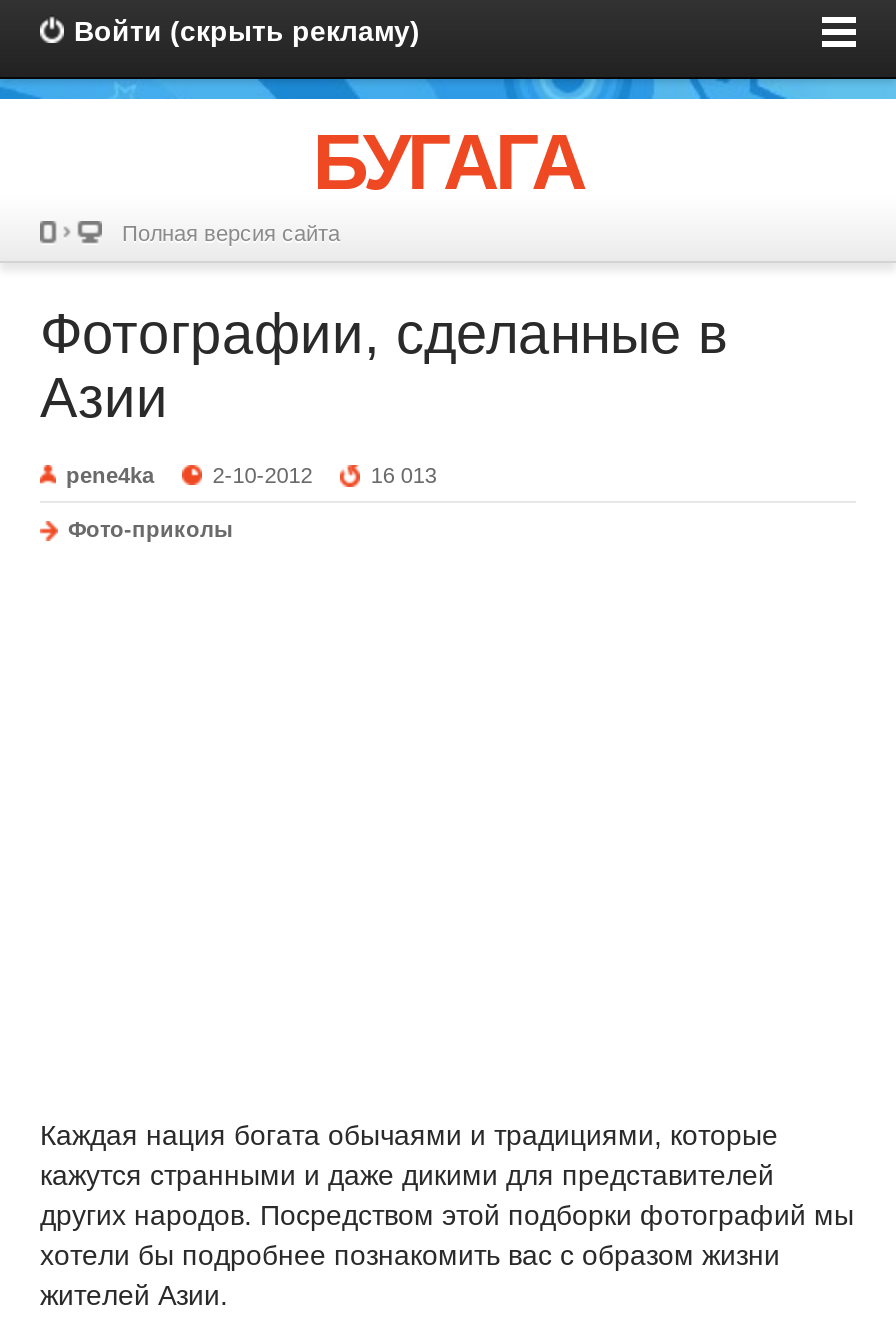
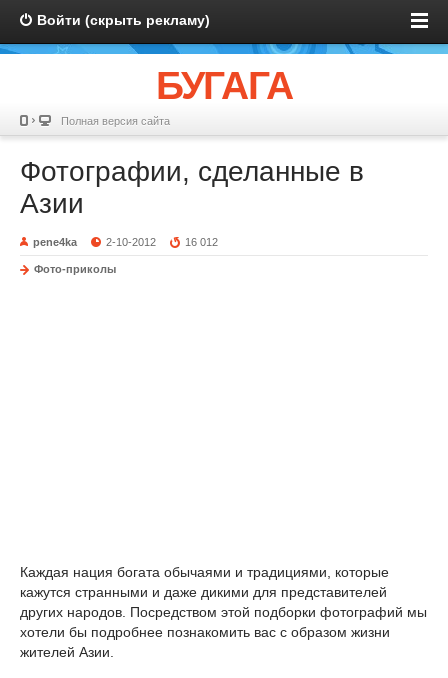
[371,463,437,487] 16 013 -> [185,236,218,248] 16 012

